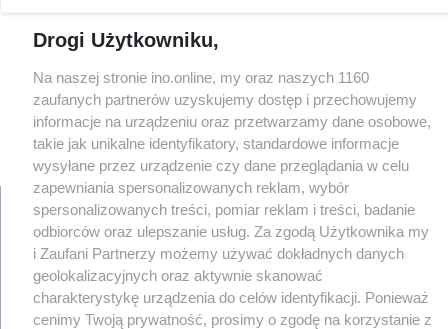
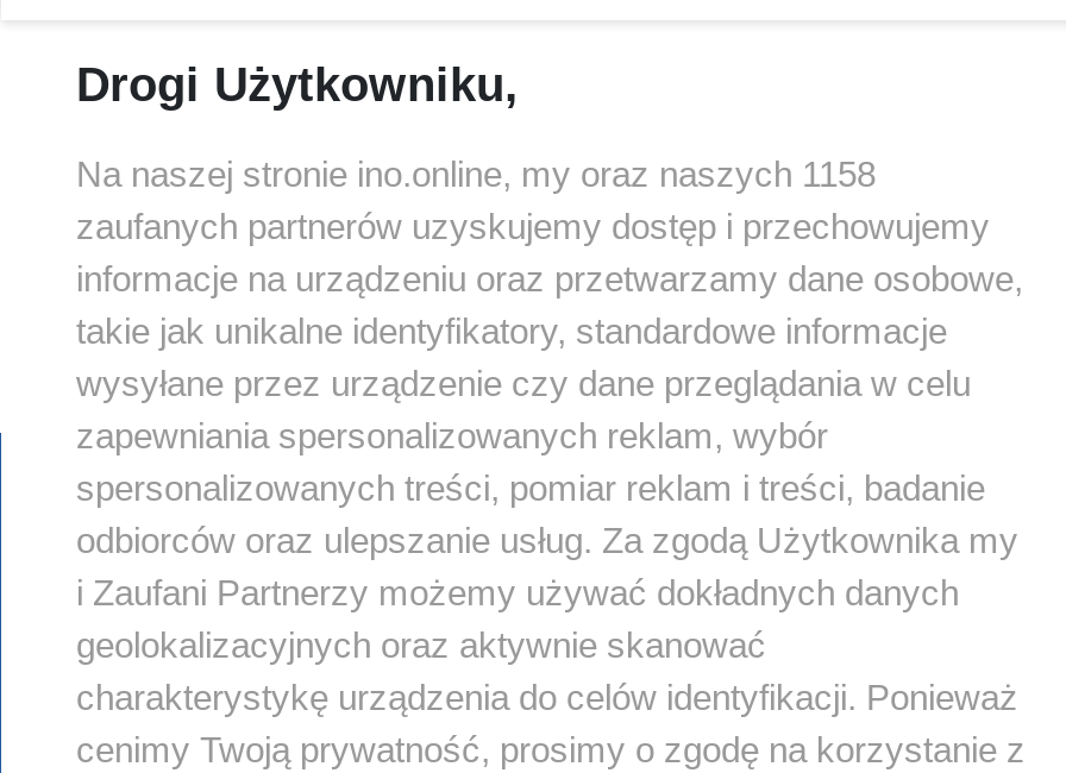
[32,68,368,85] Na naszej stronie ino.online, my oraz naszych 1160 -> [76,152,876,193] Na naszej stronie ino.online, my oraz naszych 1158

